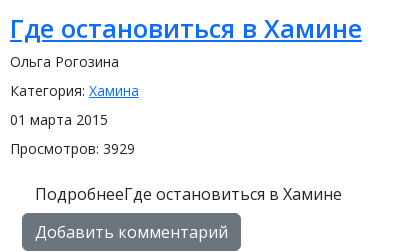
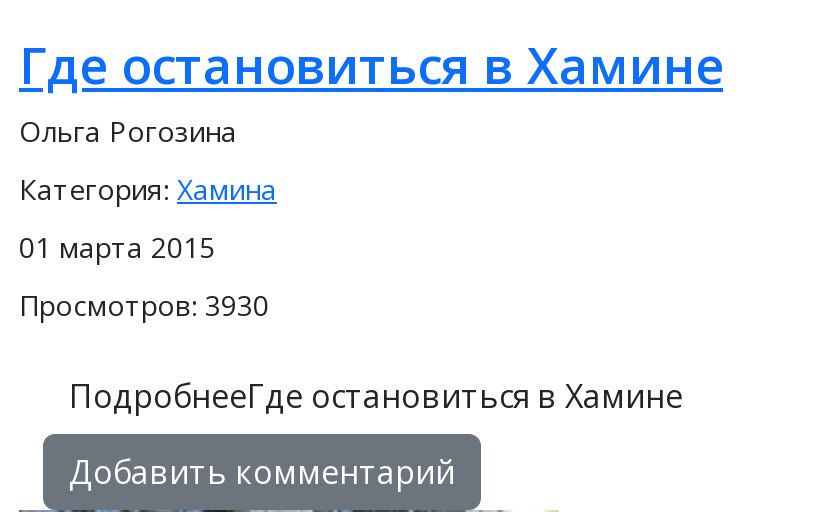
[10,139,135,158] Просмотров: 3929 -> [19,286,269,324] Просмотров: 3930

